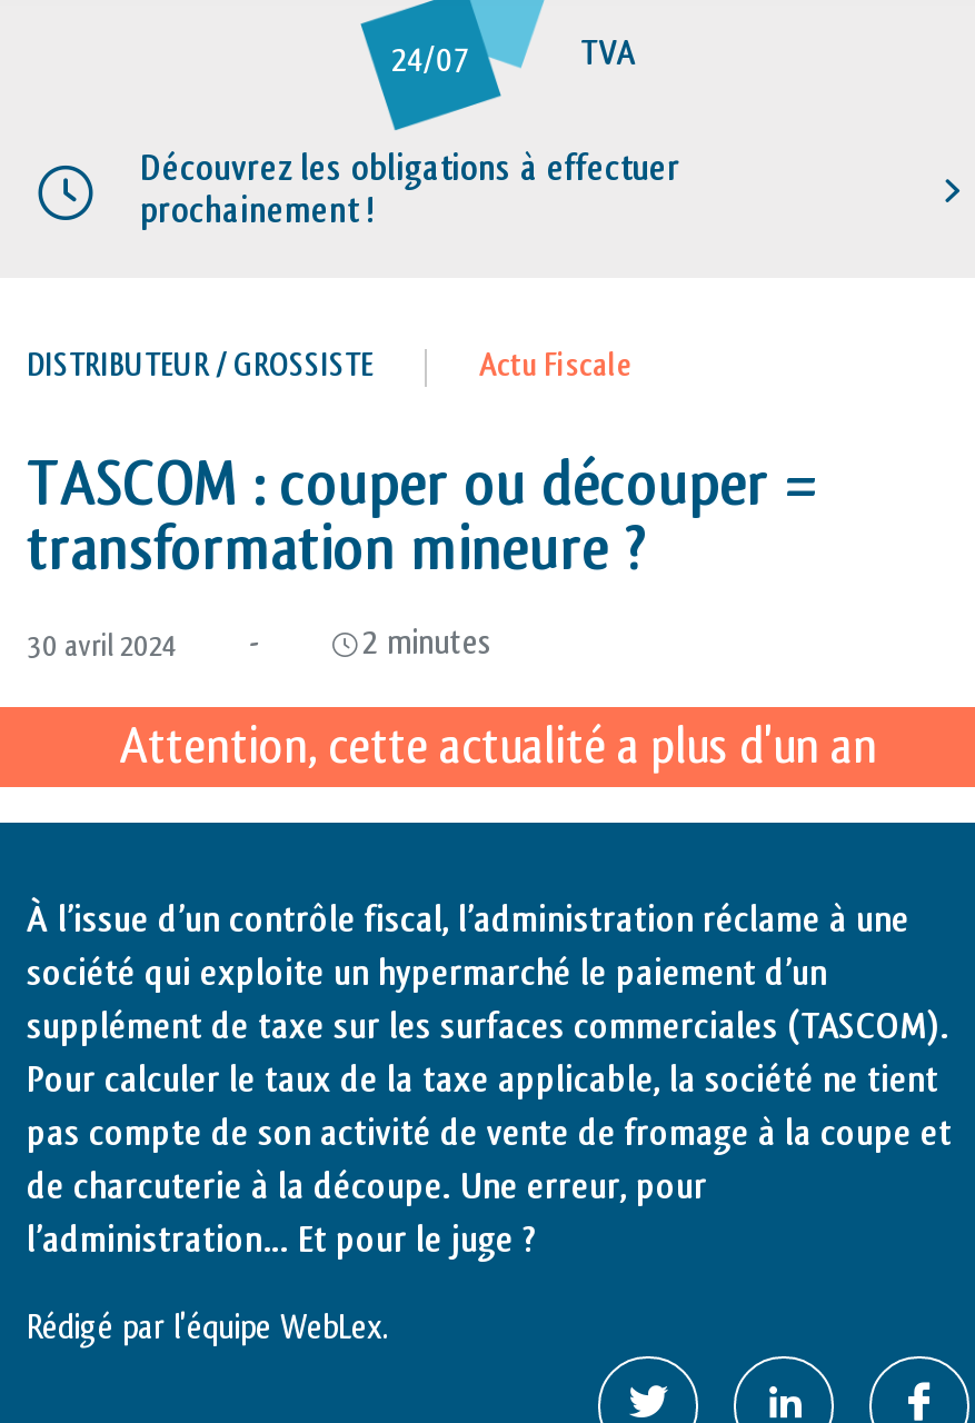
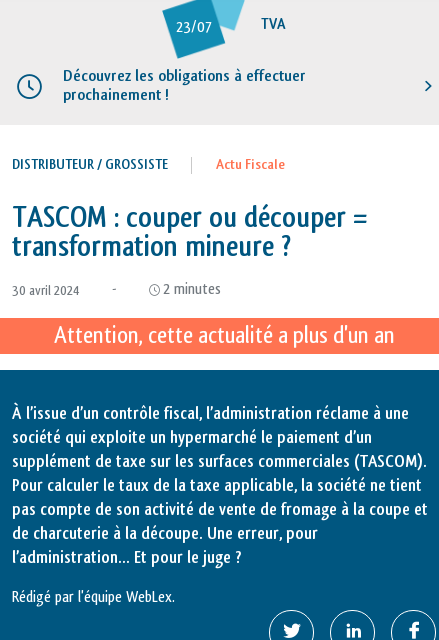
[392,43,470,77] 24/07 -> [176,19,212,34] 23/07

